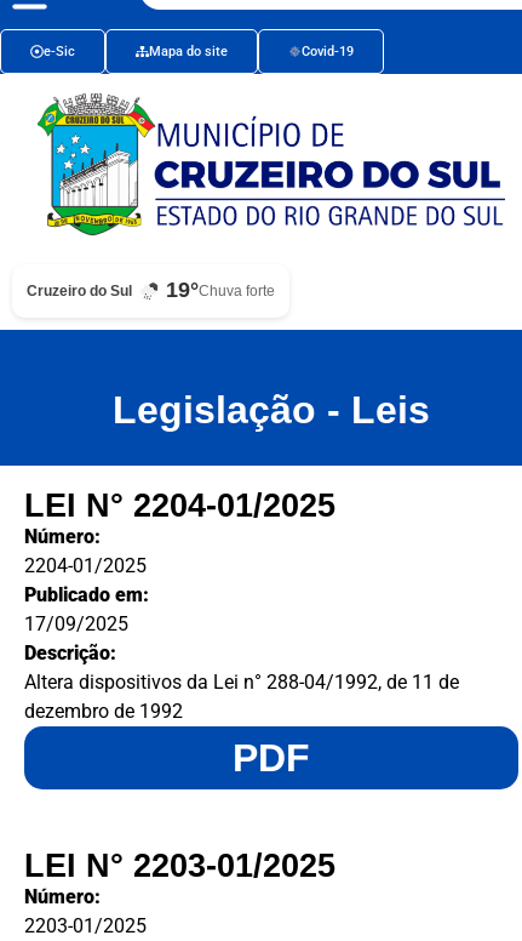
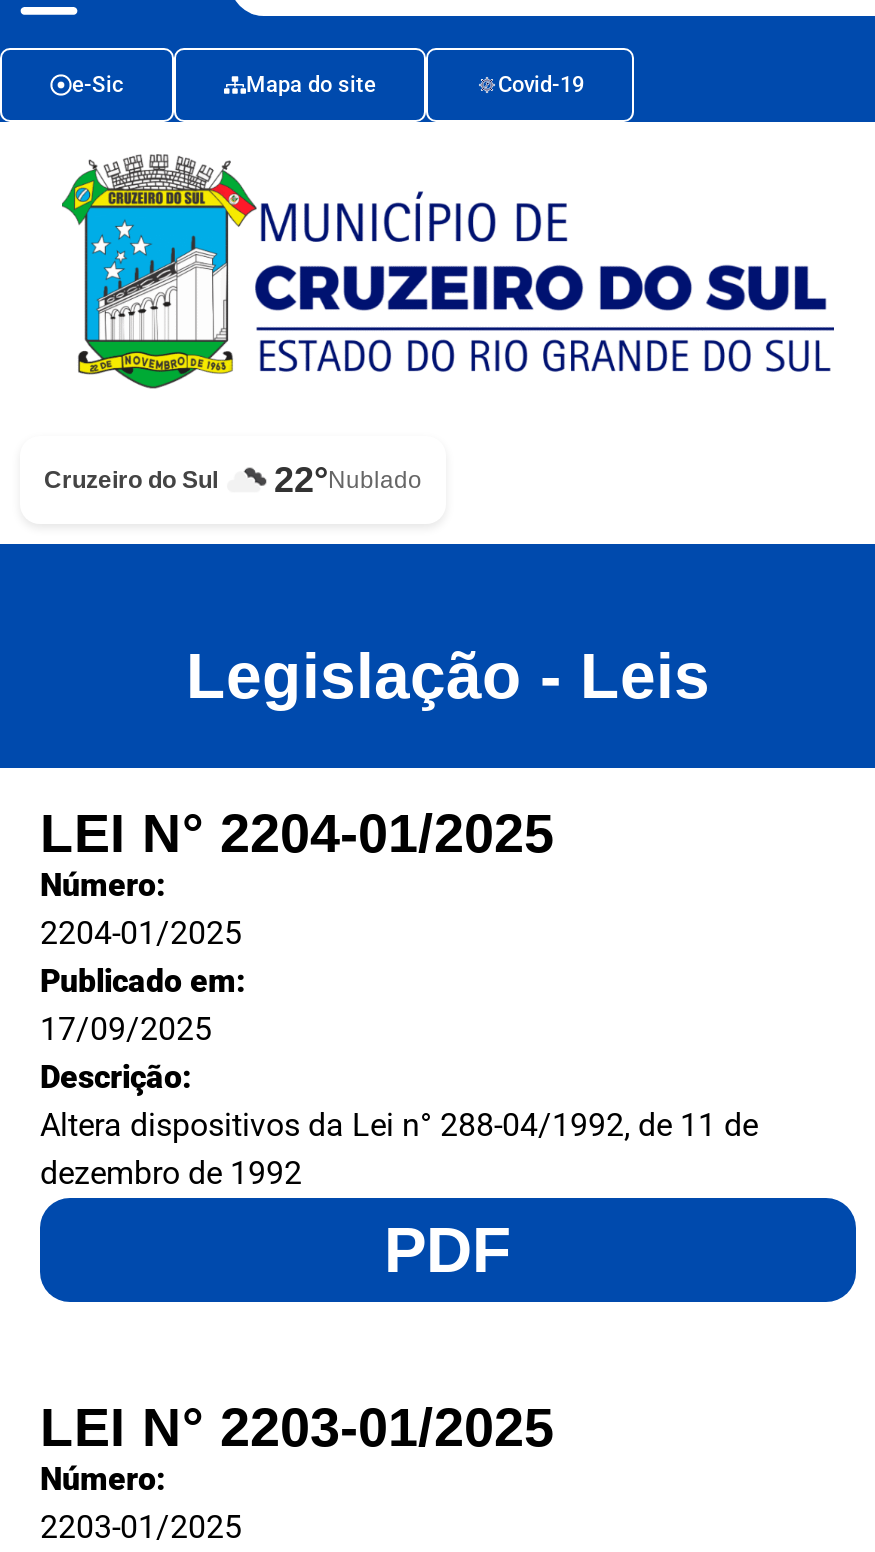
[27,278,275,302] Cruzeiro do Sul 19°Chuva forte -> [44,459,422,499] Cruzeiro do Sul 22°Nublado

